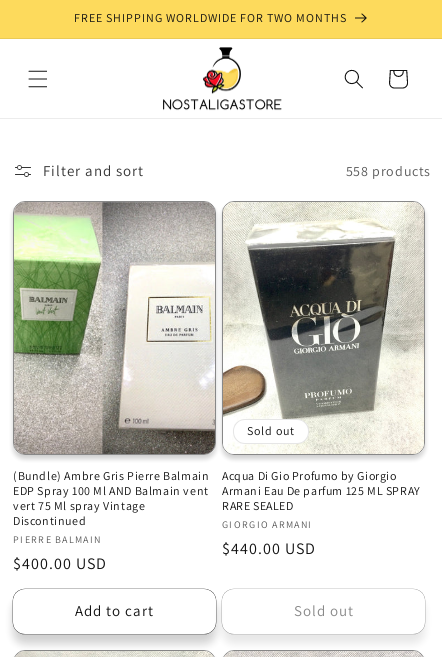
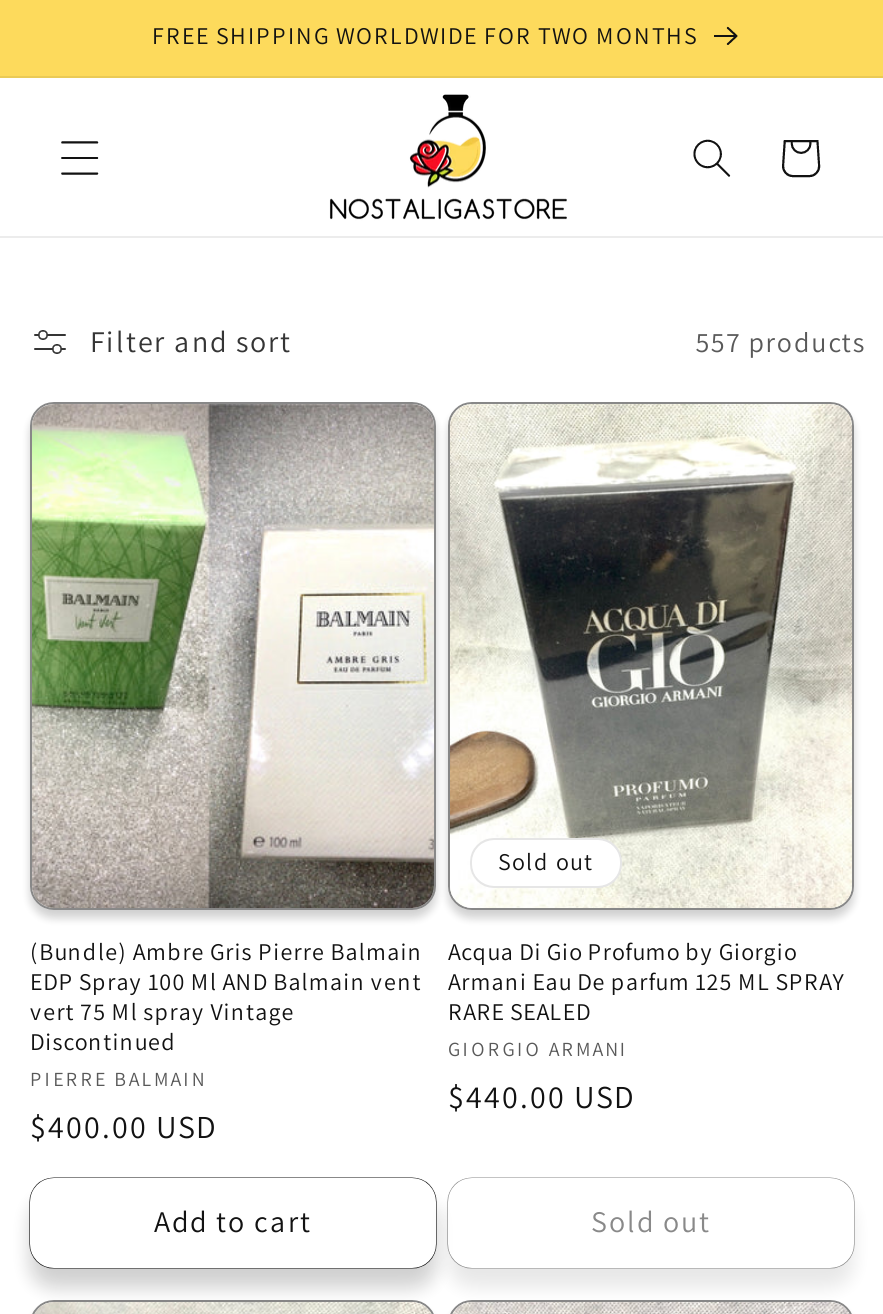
[346,162,431,180] 558 products -> [696,324,866,360] 557 products

